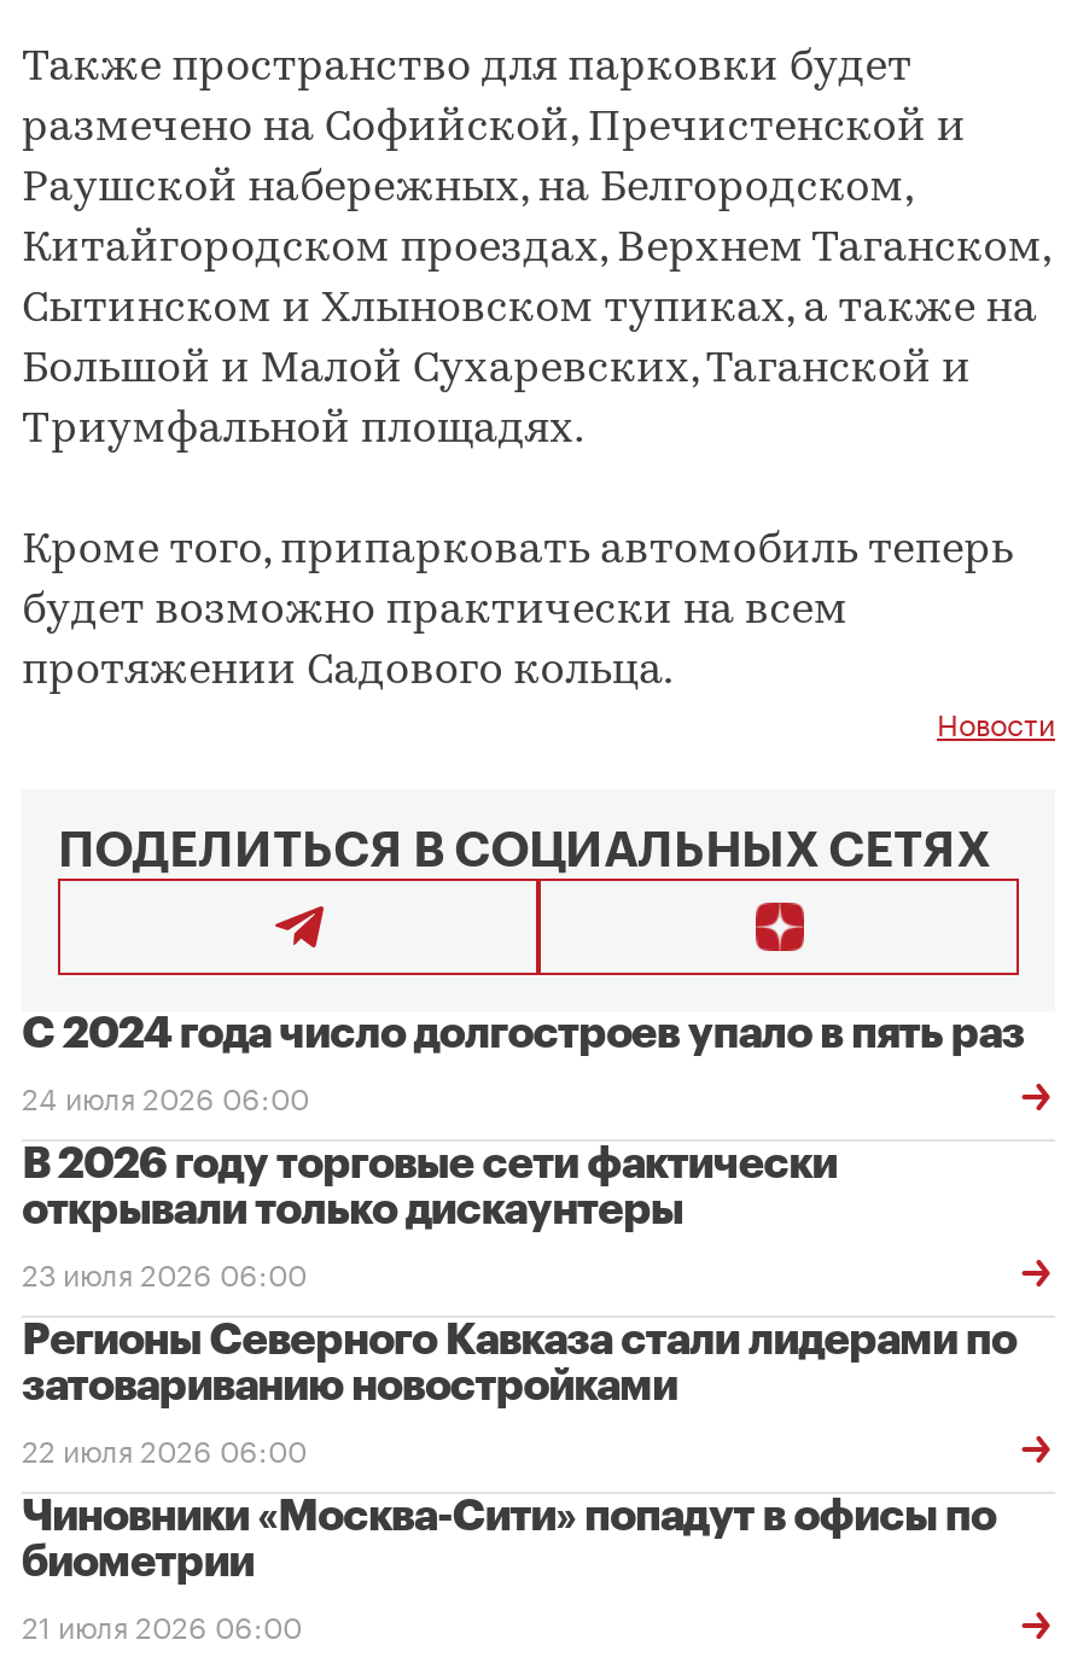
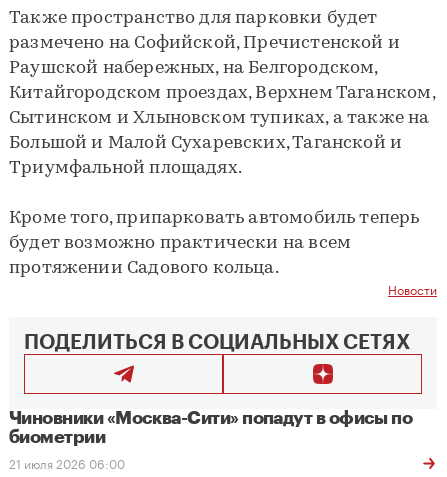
[22,1011,1024,1470] С 2024 года число долгостроев упало в пять раз | 24 июля 2026 06:00 | В 2026 году торговые сети фактически | открывали только дискаунтеры | 23 июля 2026 06:00 | Регионы Северного Кавказа стали лидерами по | затовариванию новостройками | 22 июля 2026 06:00 -> none

